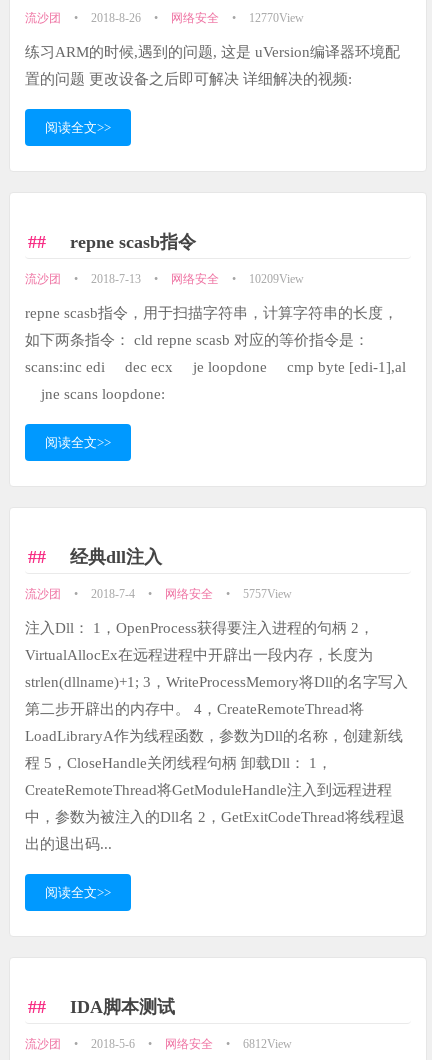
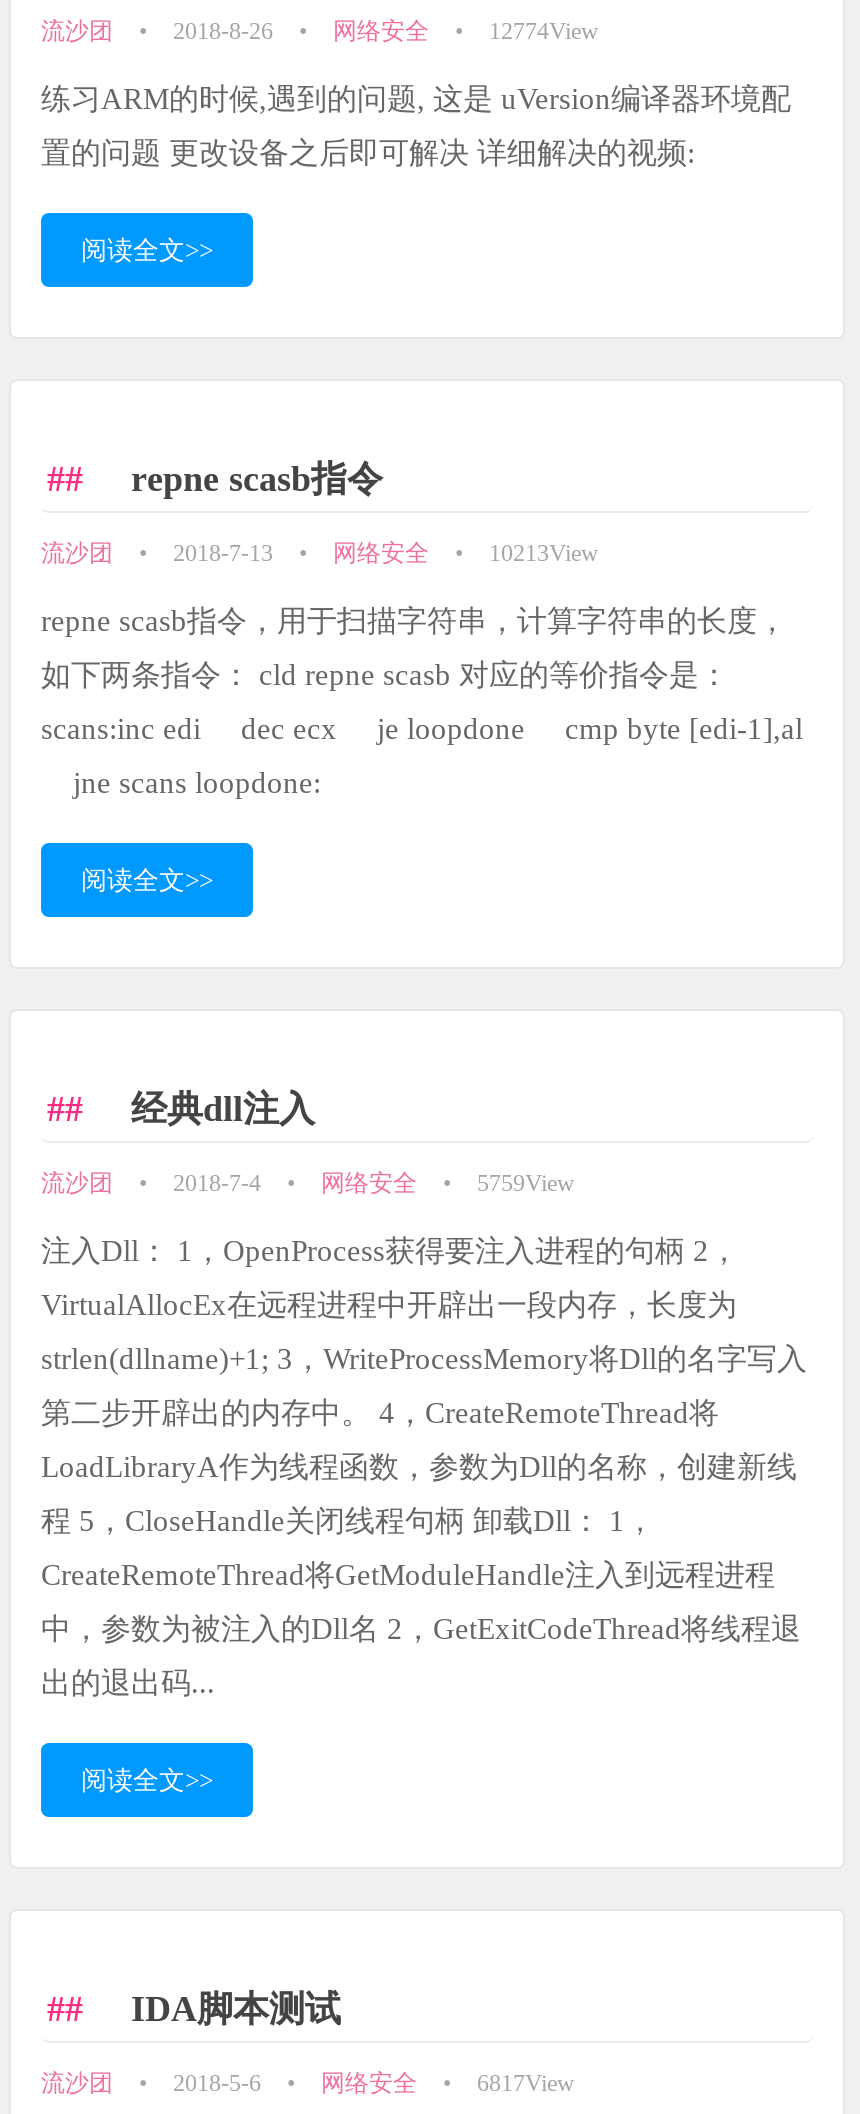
[246,11,304,25] 12770View -> [483,17,599,45] 12774View
[246,272,304,286] 10209View -> [483,539,599,567] 10213View
[240,587,292,601] 5757View -> [471,1169,575,1197] 5759View
[240,1037,292,1051] 6812View -> [471,2069,575,2097] 6817View

